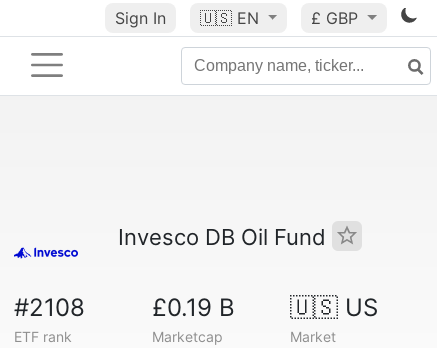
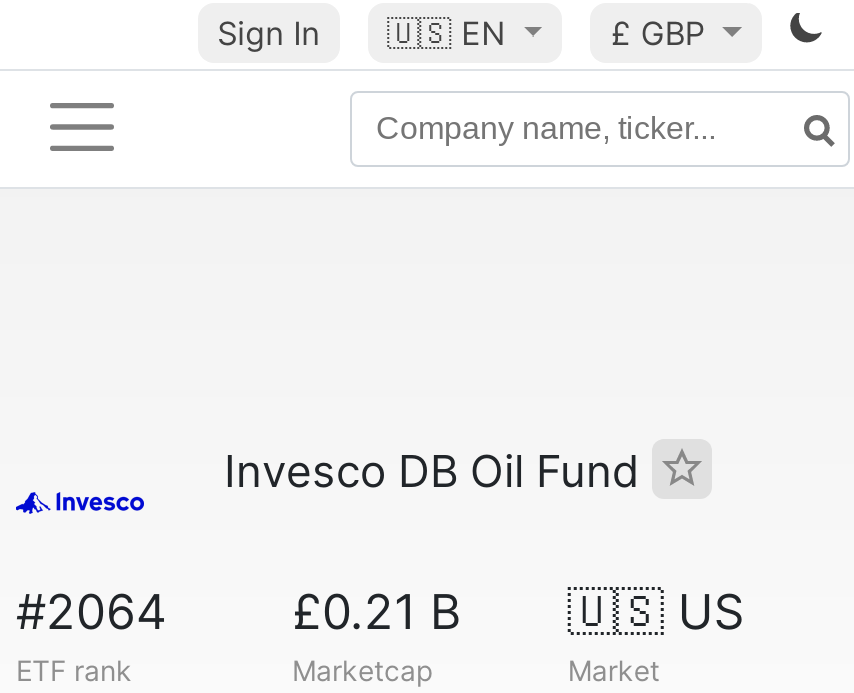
[14,293,85,322] #2108 -> [16,583,166,641] #2064
[152,293,235,322] £0.19 B -> [292,583,462,641] £0.21 B

